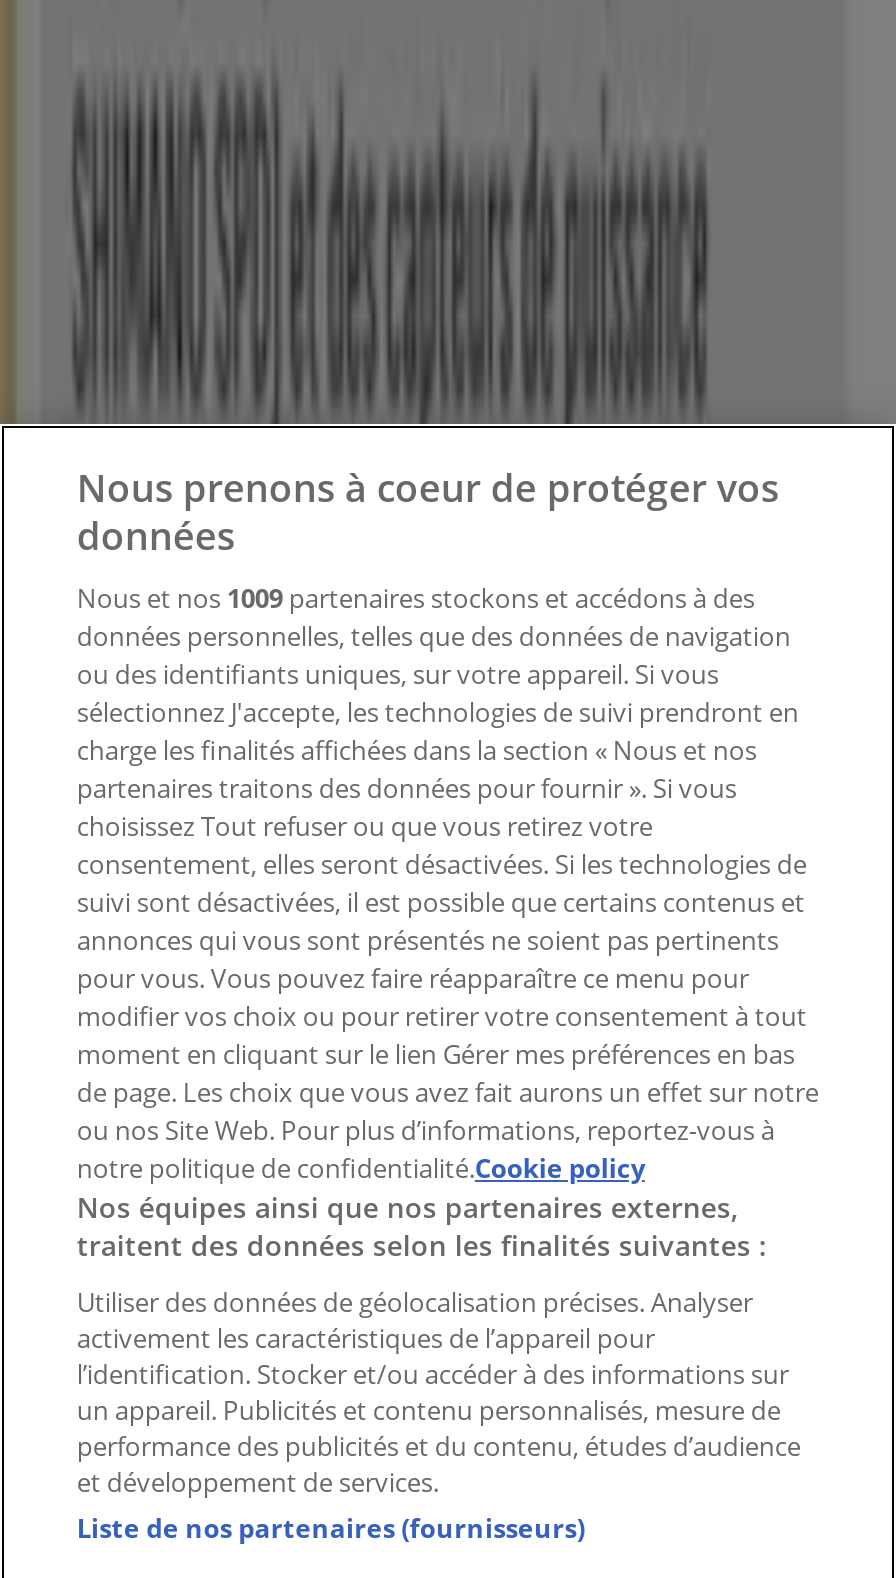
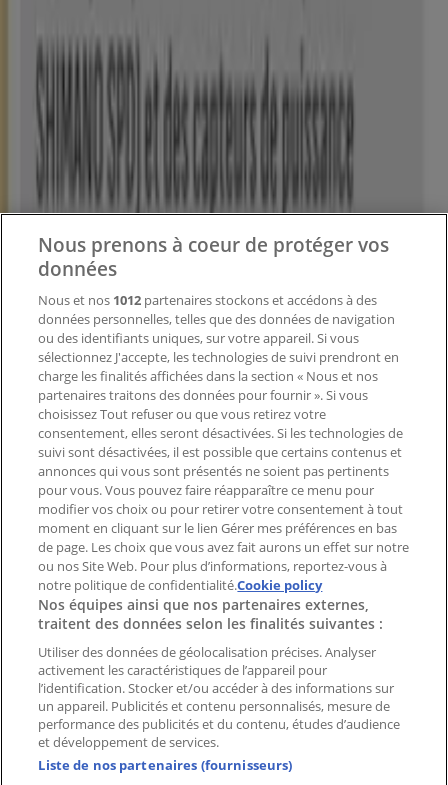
[77,580,755,616] Nous et nos 1009 partenaires stockons et accédons à des -> [38,291,377,309] Nous et nos 1012 partenaires stockons et accédons à des

